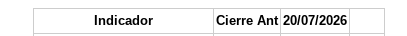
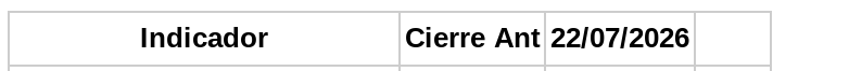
[216,13,347,28] Cierre Ant 20/07/2026 -> [405,21,689,54] Cierre Ant 22/07/2026

